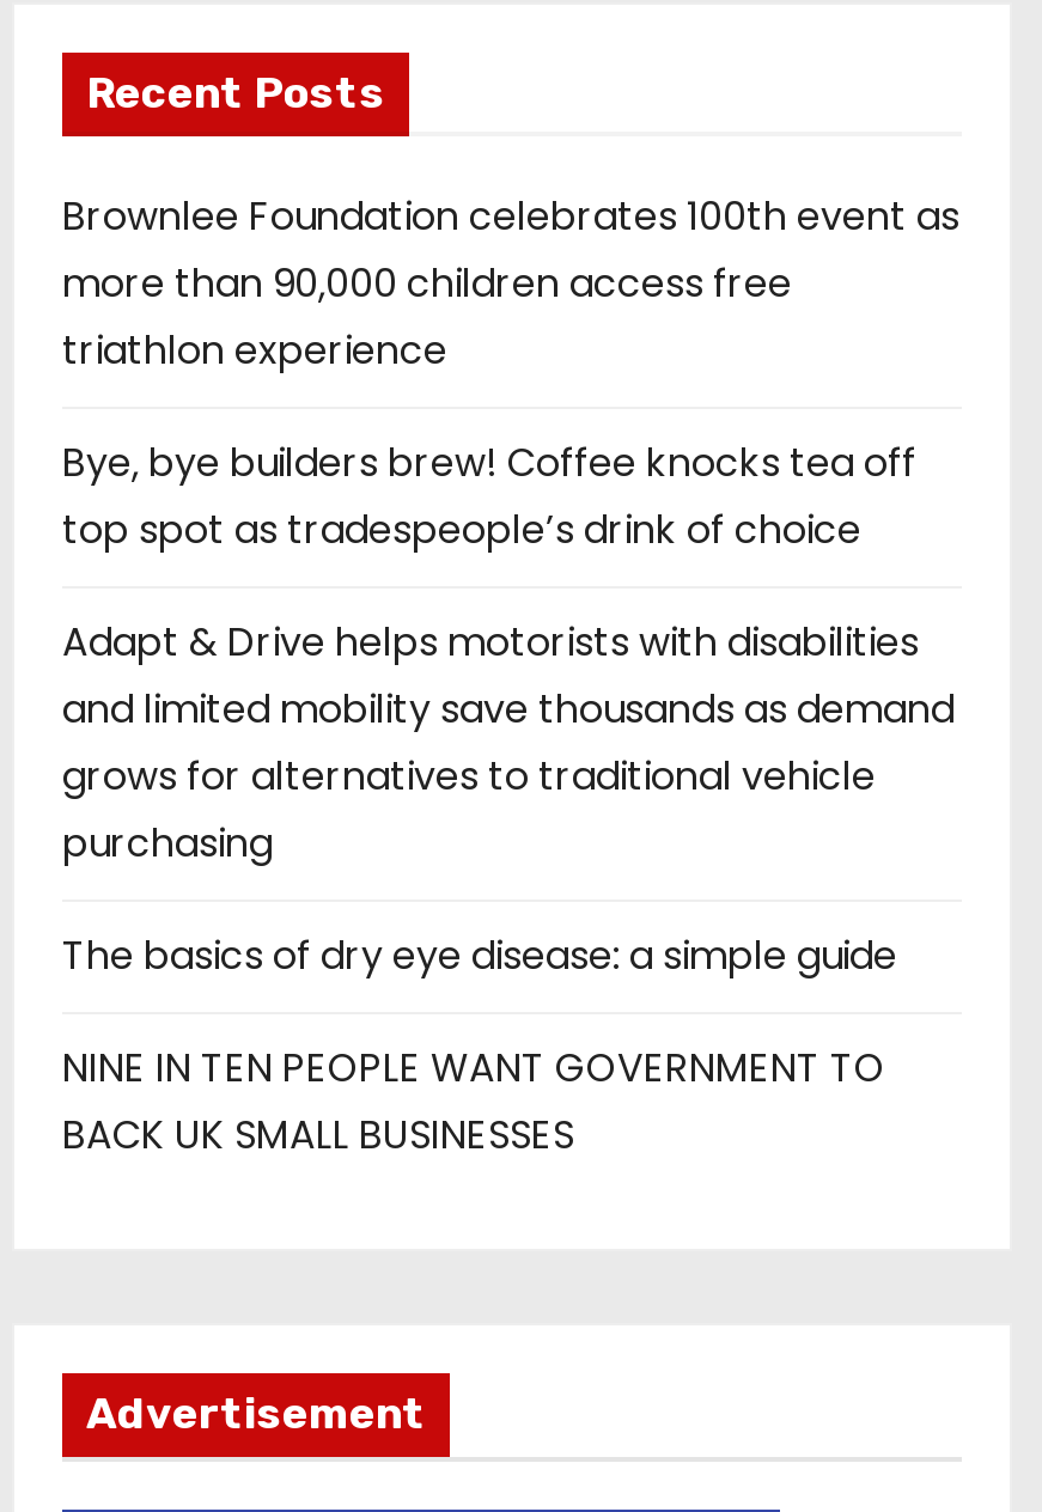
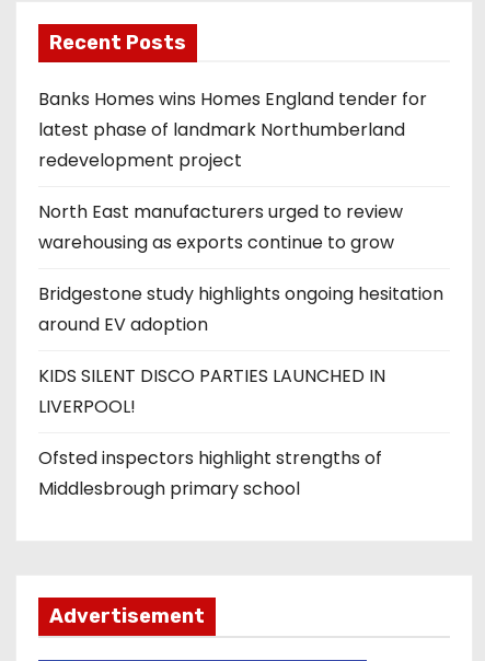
[62,190,959,379] Brownlee Foundation celebrates 100th event as | more than 90,000 children access free | triathlon experience -> [38,87,427,173] Banks Homes wins Homes England tender for | latest phase of landmark Northumberland | redevelopment project
[62,436,916,558] Bye, bye builders brew! Coffee knocks tea off | top spot as tradespeople’s drink of choice -> [38,200,403,255] North East manufacturers urged to review | warehousing as exports continue to grow
[62,616,955,872] Adapt & Drive helps motorists with disabilities | and limited mobility save thousands as demand | grows for alternatives to traditional vehicle | purchasing -> [38,282,443,338] Bridgestone study highlights ongoing hesitation | around EV adoption
[62,929,897,984] The basics of dry eye disease: a simple guide -> [38,364,385,420] KIDS SILENT DISCO PARTIES LAUNCHED IN | LIVERPOOL!
[62,1042,885,1164] NINE IN TEN PEOPLE WANT GOVERNMENT TO | BACK UK SMALL BUSINESSES -> [38,446,382,502] Ofsted inspectors highlight strengths of | Middlesbrough primary school

